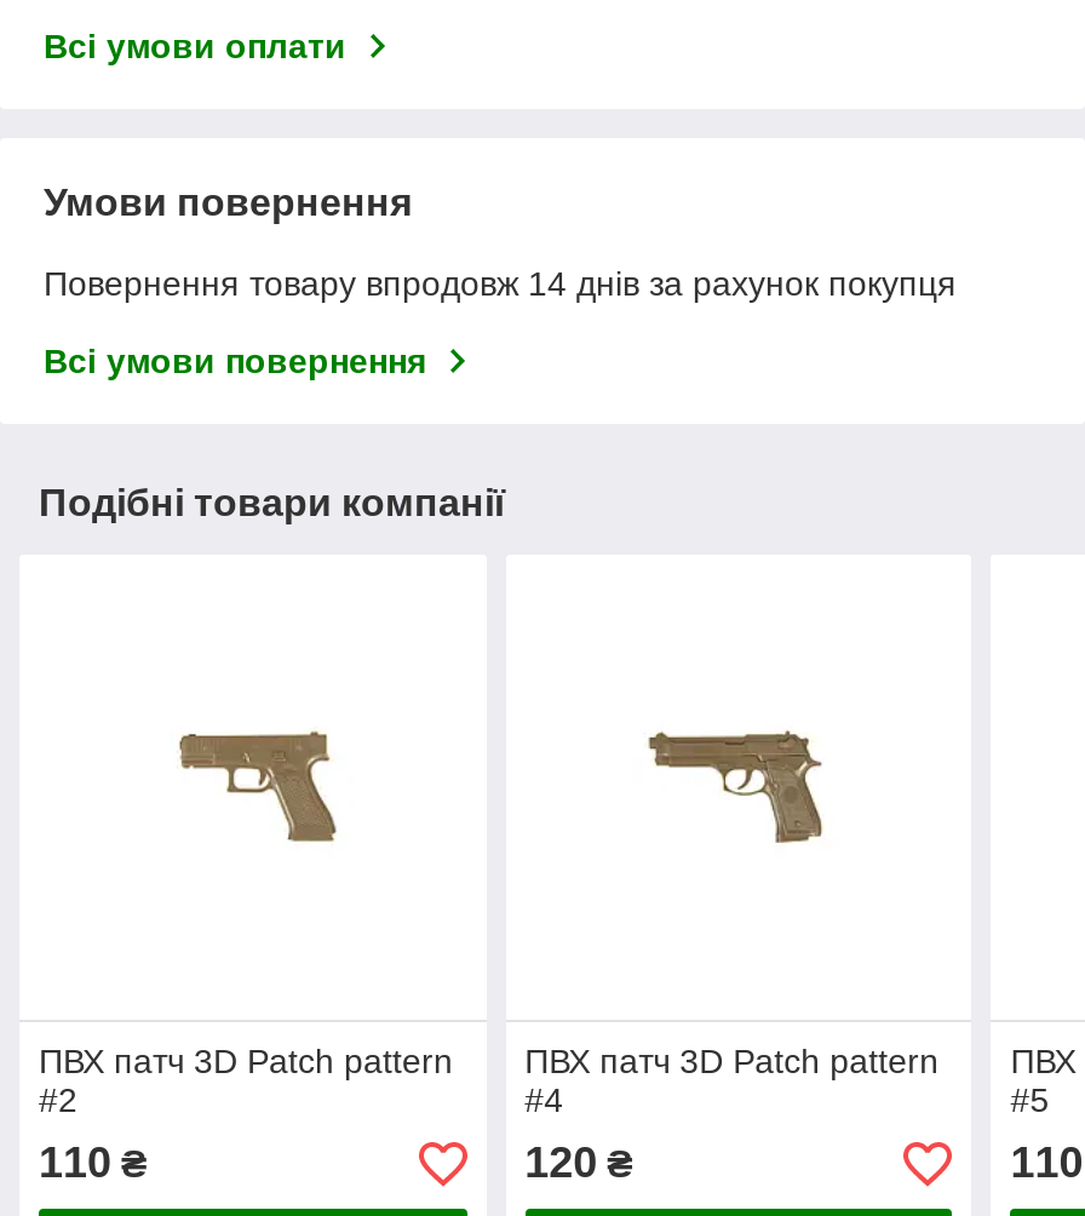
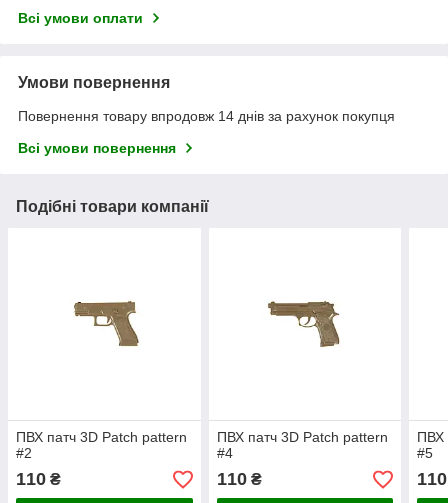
[525,1139,634,1188] 120 ₴ -> [217,469,262,489] 110 ₴

